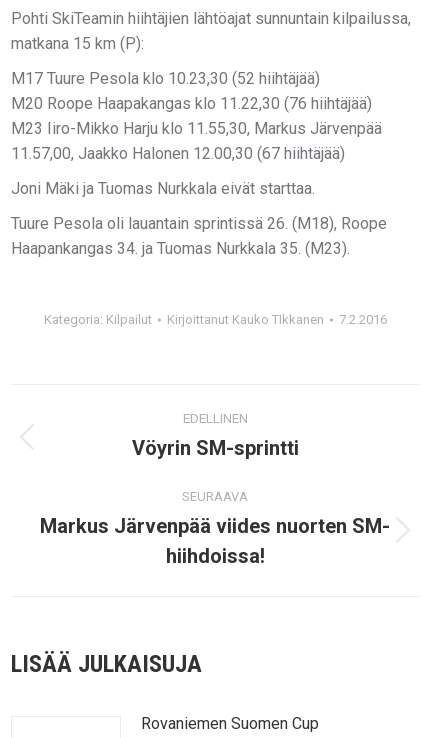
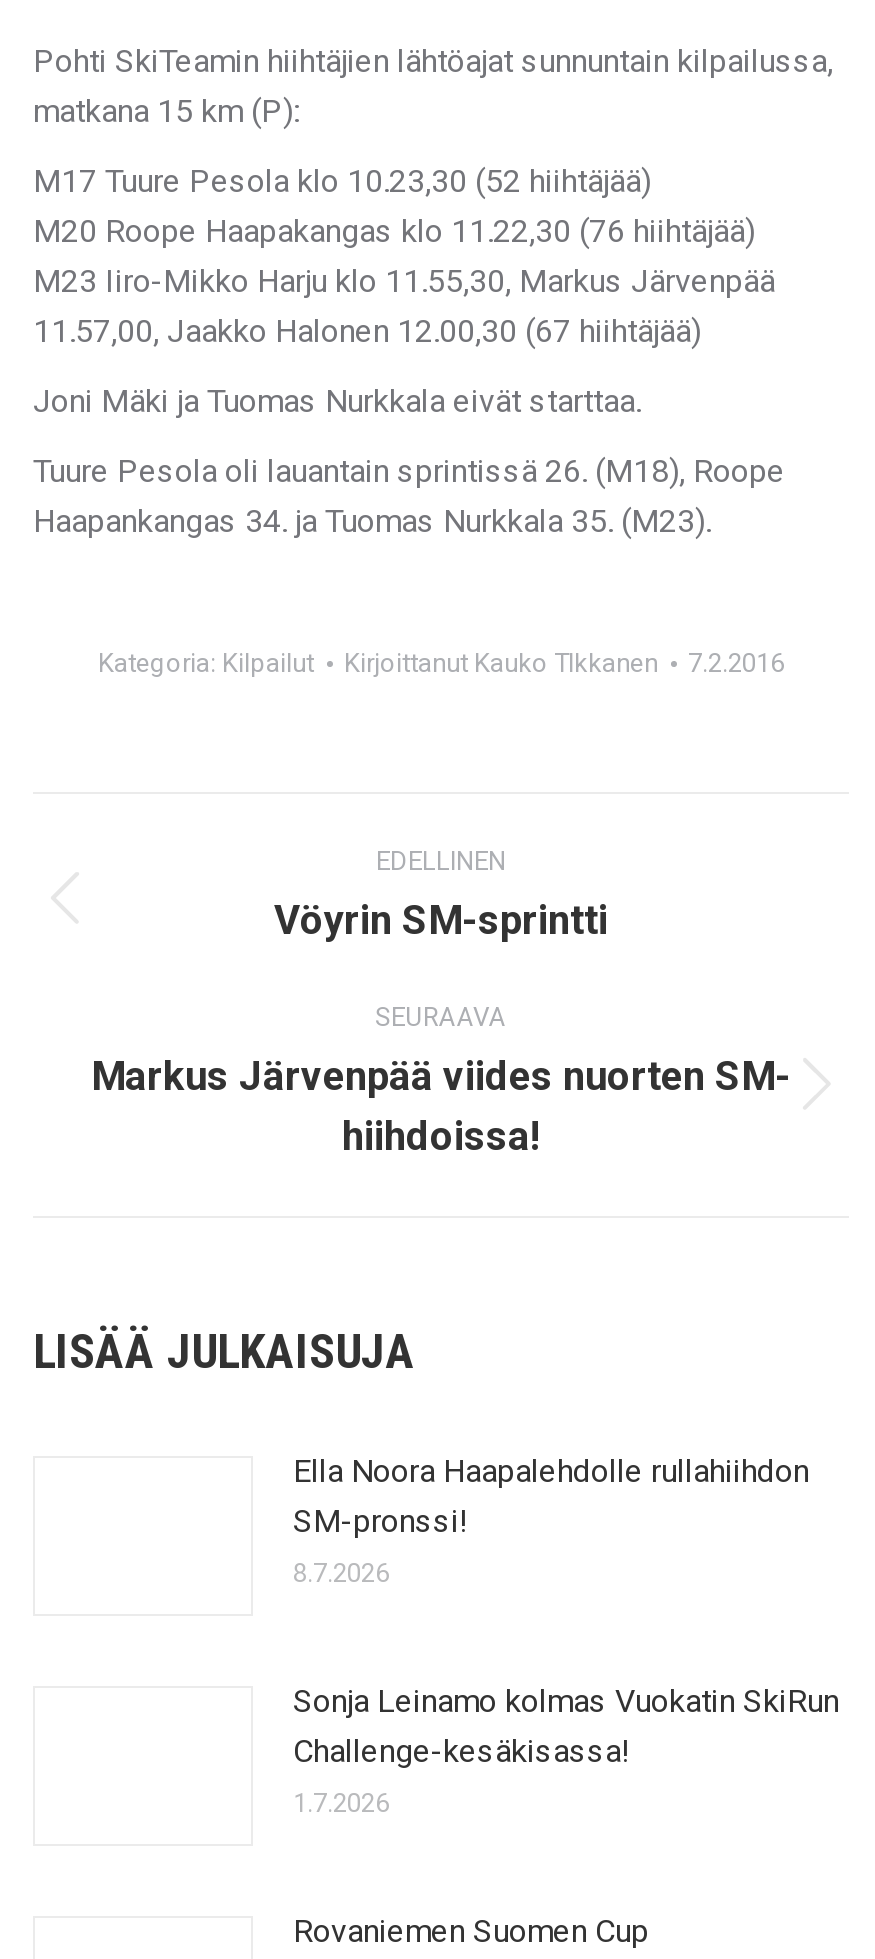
none -> [293,1452,839,1818] Ella Noora Haapalehdolle rullahiihdon | SM-pronssi! | 8.7.2026 | Sonja Leinamo kolmas Vuokatin SkiRun | Challenge-kesäkisassa! | 1.7.2026

